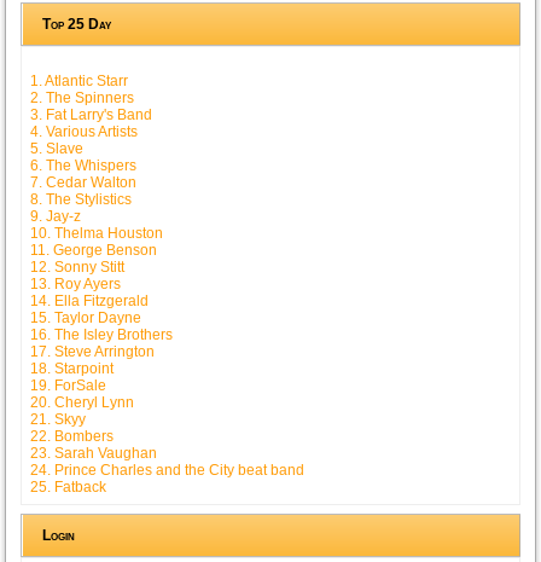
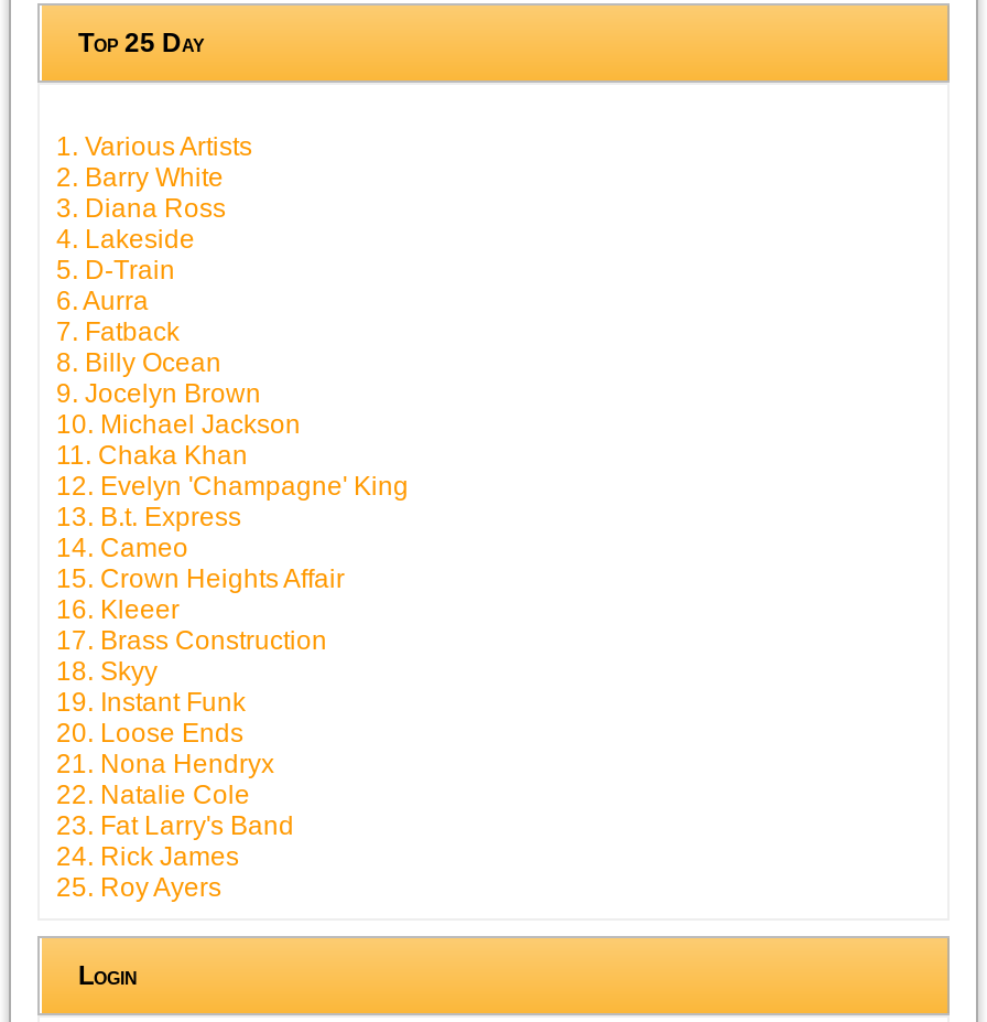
[31,72,305,495] 1. Atlantic Starr | 2. The Spinners | 3. Fat Larry's Band | 4. Various Artists | 5. Slave | 6. The Whispers | 7. Cedar Walton | 8. The Stylistics | 9. Jay-z | 10. Thelma Houston | 11. George Benson | 12. Sonny Stitt | 13. Roy Ayers | 14. Ella Fitzgerald | 15. Taylor Dayne | 16. The Isley Brothers | 17. Steve Arrington | 18. Starpoint | 19. ForSale | 20. Cheryl Lynn | 21. Skyy | 22. Bombers | 23. Sarah Vaughan | 24. Prince Charles and the City beat band | 25. Fatback -> [56,130,409,902] 1. Various Artists | 2. Barry White | 3. Diana Ross | 4. Lakeside | 5. D-Train | 6. Aurra | 7. Fatback | 8. Billy Ocean | 9. Jocelyn Brown | 10. Michael Jackson | 11. Chaka Khan | 12. Evelyn 'Champagne' King | 13. B.t. Express | 14. Cameo | 15. Crown Heights Affair | 16. Kleeer | 17. Brass Construction | 18. Skyy | 19. Instant Funk | 20. Loose Ends | 21. Nona Hendryx | 22. Natalie Cole | 23. Fat Larry's Band | 24. Rick James | 25. Roy Ayers

